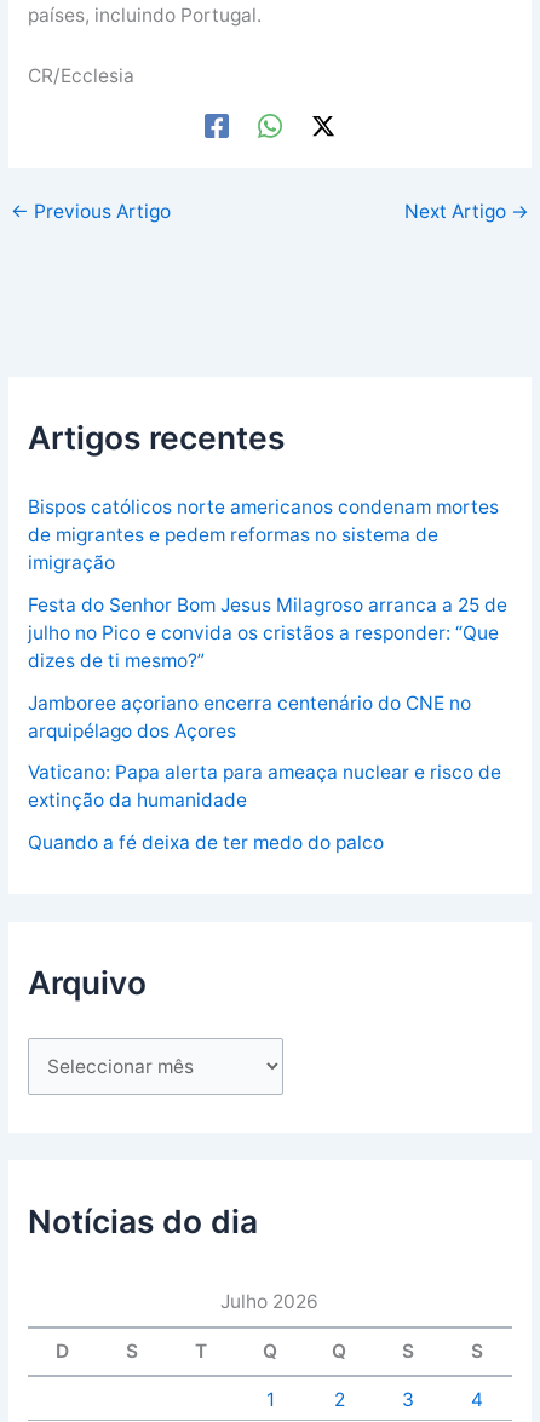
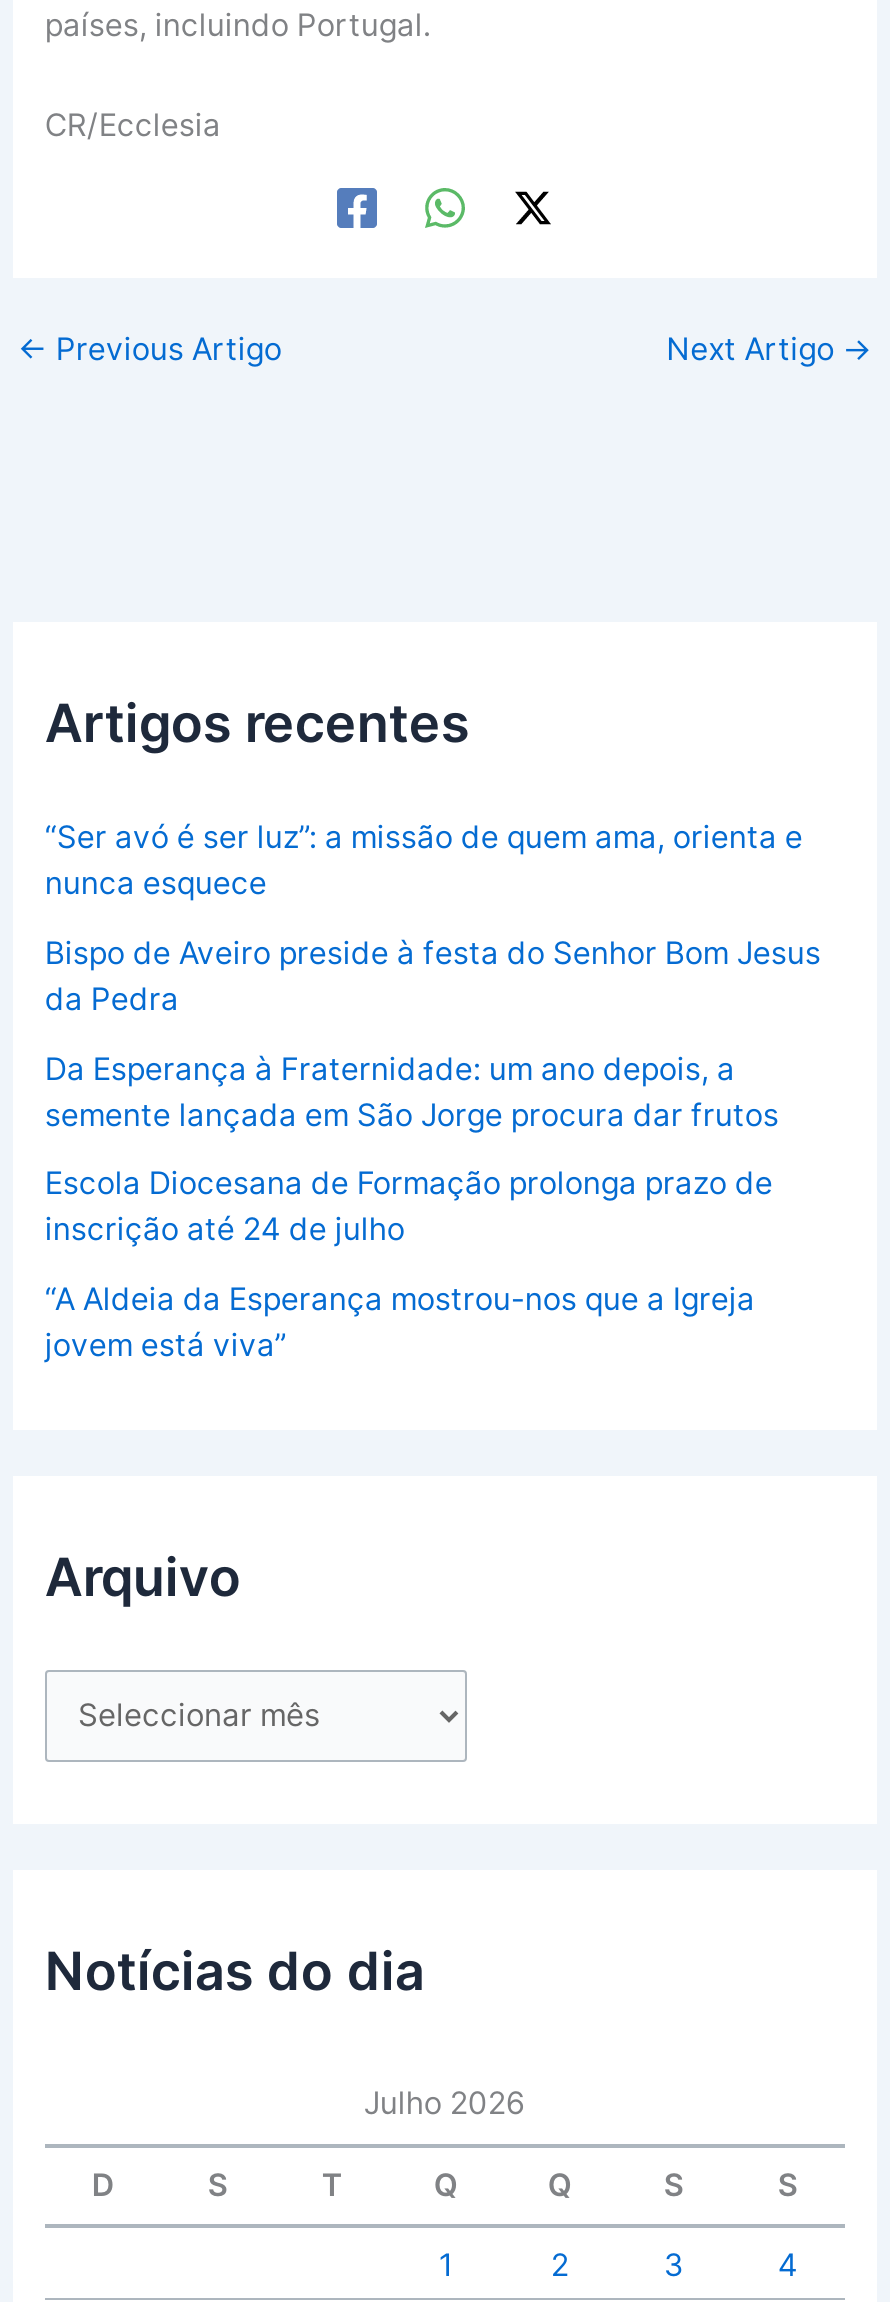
[28,496,499,574] Bispos católicos norte americanos condenam mortes | de migrantes e pedem reformas no sistema de | imigração -> [45,819,803,903] “Ser avó é ser luz”: a missão de quem ama, orienta e | nunca esquece
[28,593,507,672] Festa do Senhor Bom Jesus Milagroso arranca a 25 de | julho no Pico e convida os cristãos a responder: “Que | dizes de ti mesmo?” -> [45,934,821,1018] Bispo de Aveiro preside à festa do Senhor Bom Jesus | da Pedra
[28,691,471,742] Jamboree açoriano encerra centenário do CNE no | arquipélago dos Açores -> [45,1049,779,1133] Da Esperança à Fraternidade: um ano depois, a | semente lançada em São Jorge procura dar frutos
[28,761,501,812] Vaticano: Papa alerta para ameaça nuclear e risco de | extinção da humanidade -> [45,1164,773,1248] Escola Diocesana de Formação prolonga prazo de | inscrição até 24 de julho
[28,831,384,854] Quando a fé deixa de ter medo do palco -> [45,1280,755,1364] “A Aldeia da Esperança mostrou-nos que a Igreja | jovem está viva”

